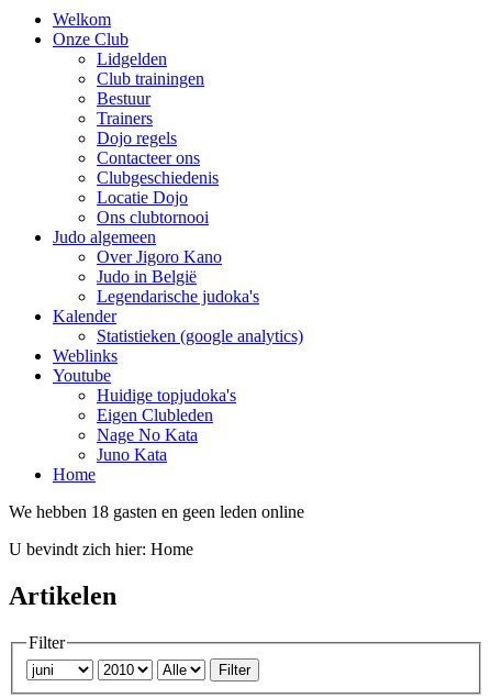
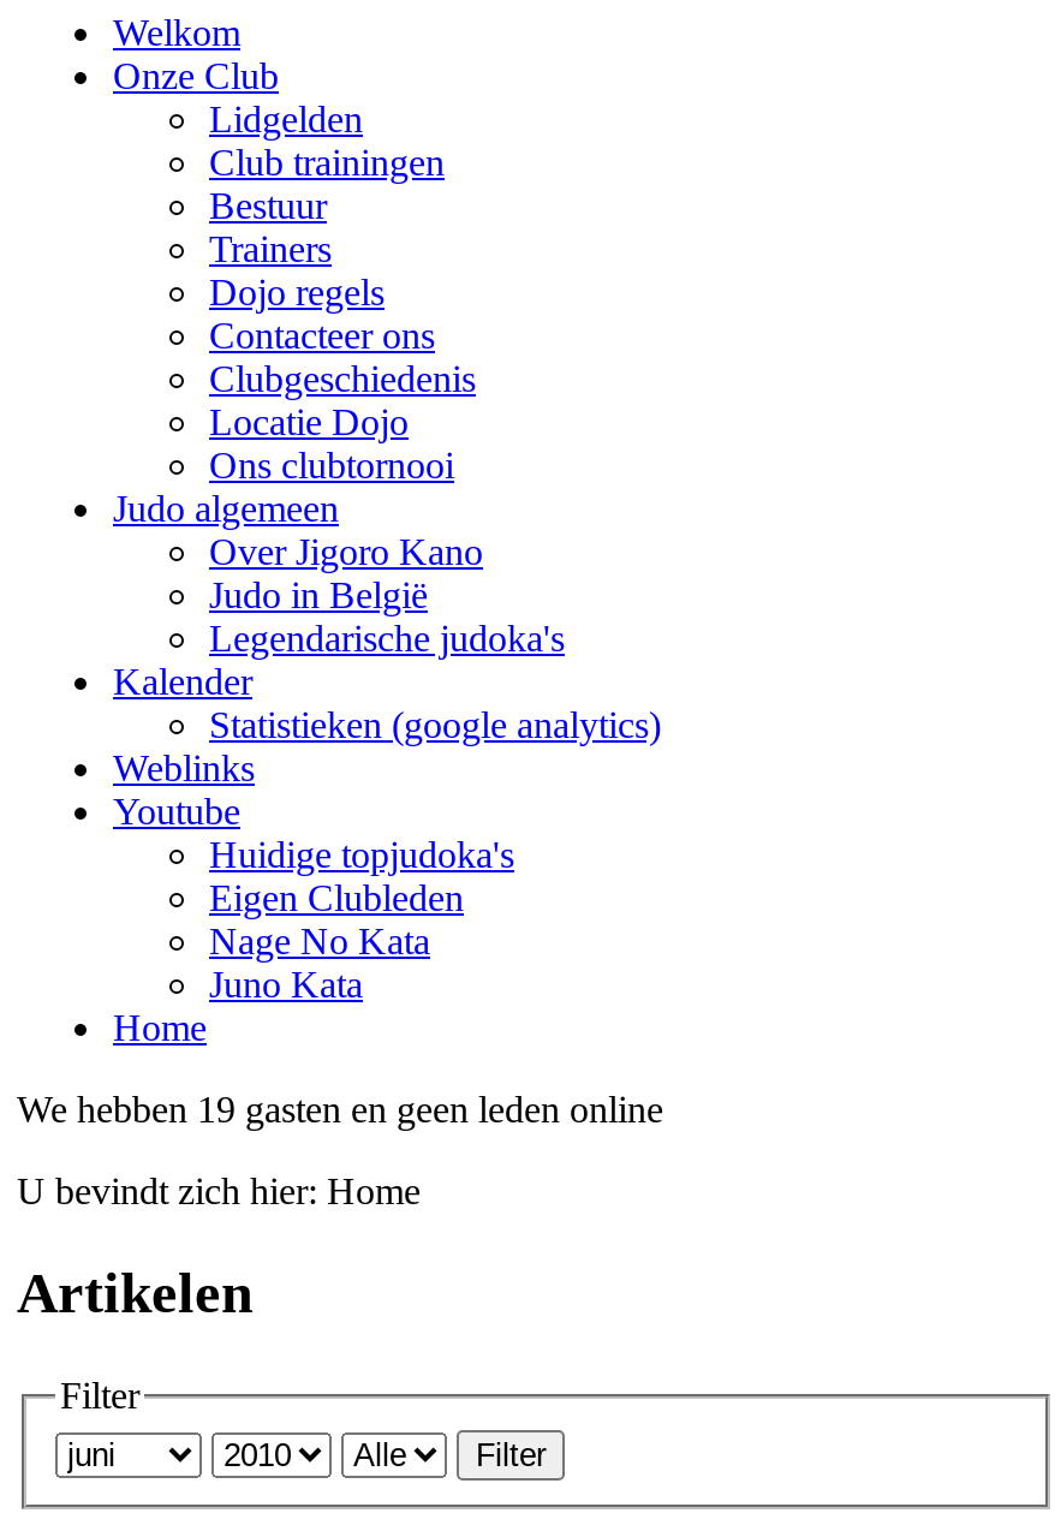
[9,502,304,521] We hebben 18 gasten en geen leden online -> [17,1088,663,1129] We hebben 19 gasten en geen leden online

